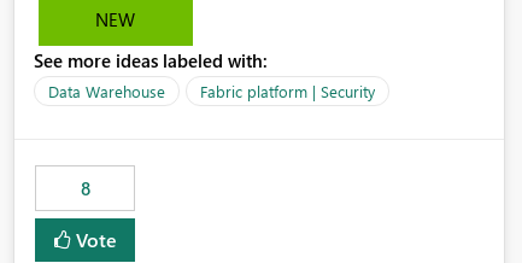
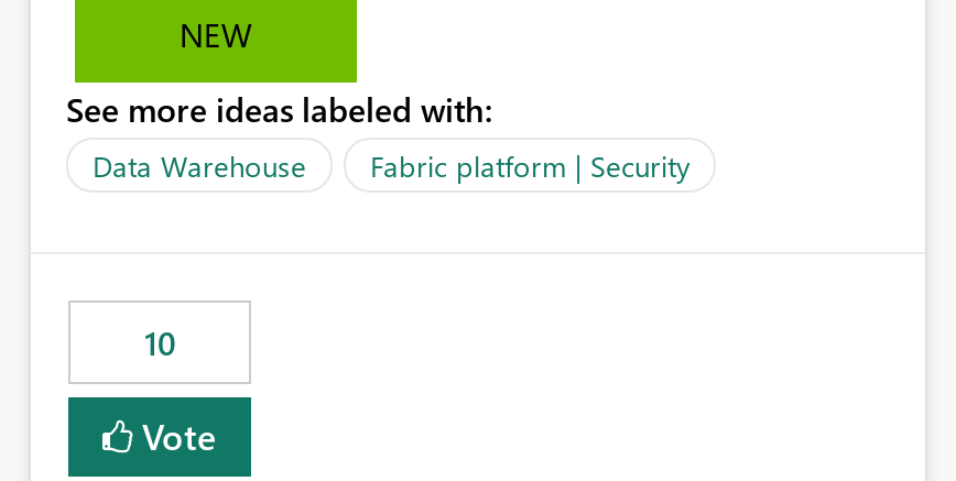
[80,177,90,201] 8 -> [144,321,175,365] 10

